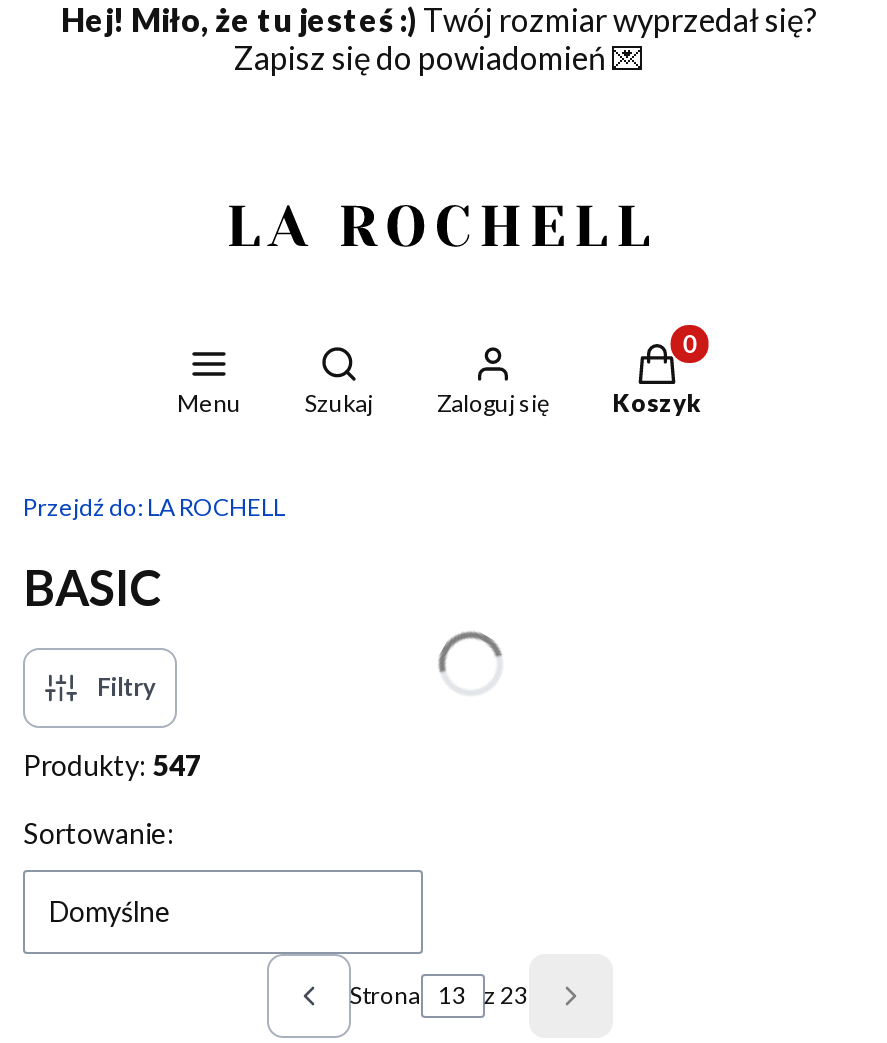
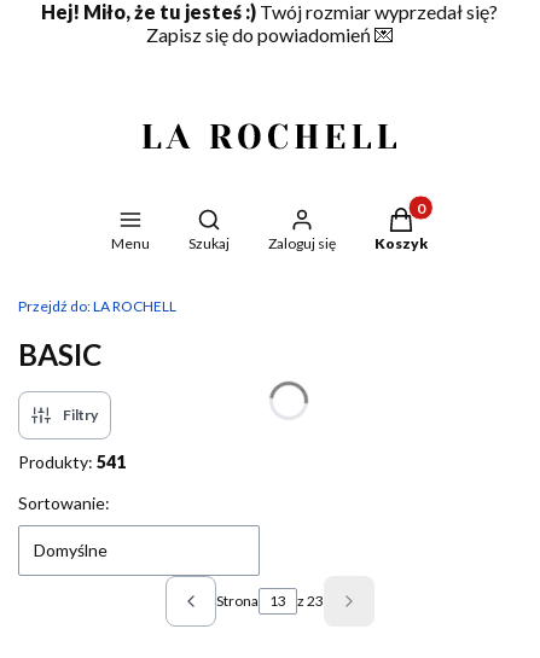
[23,748,201,782] Produkty: 547 -> [18,452,126,472] Produkty: 541

